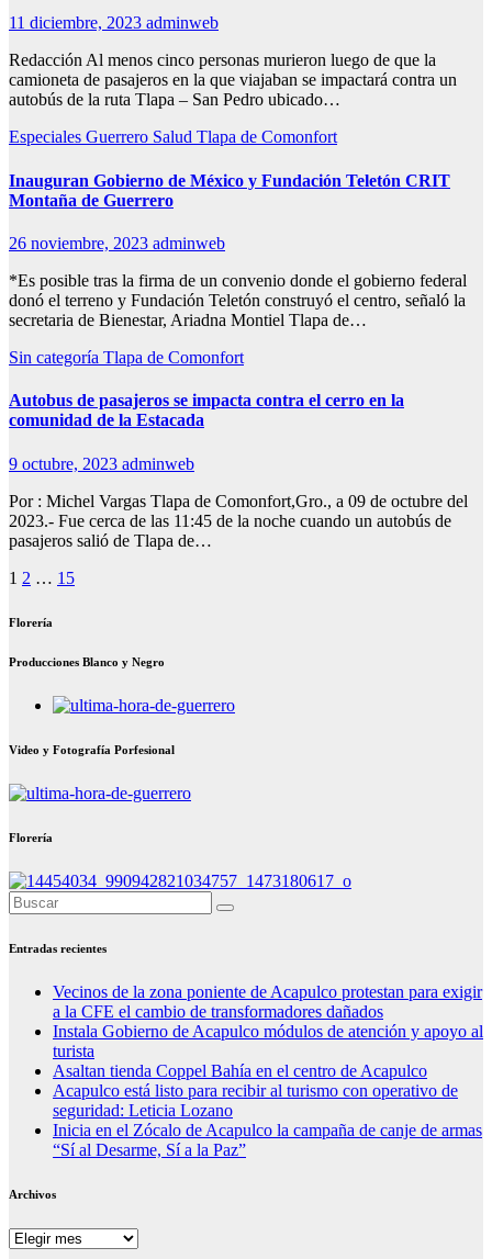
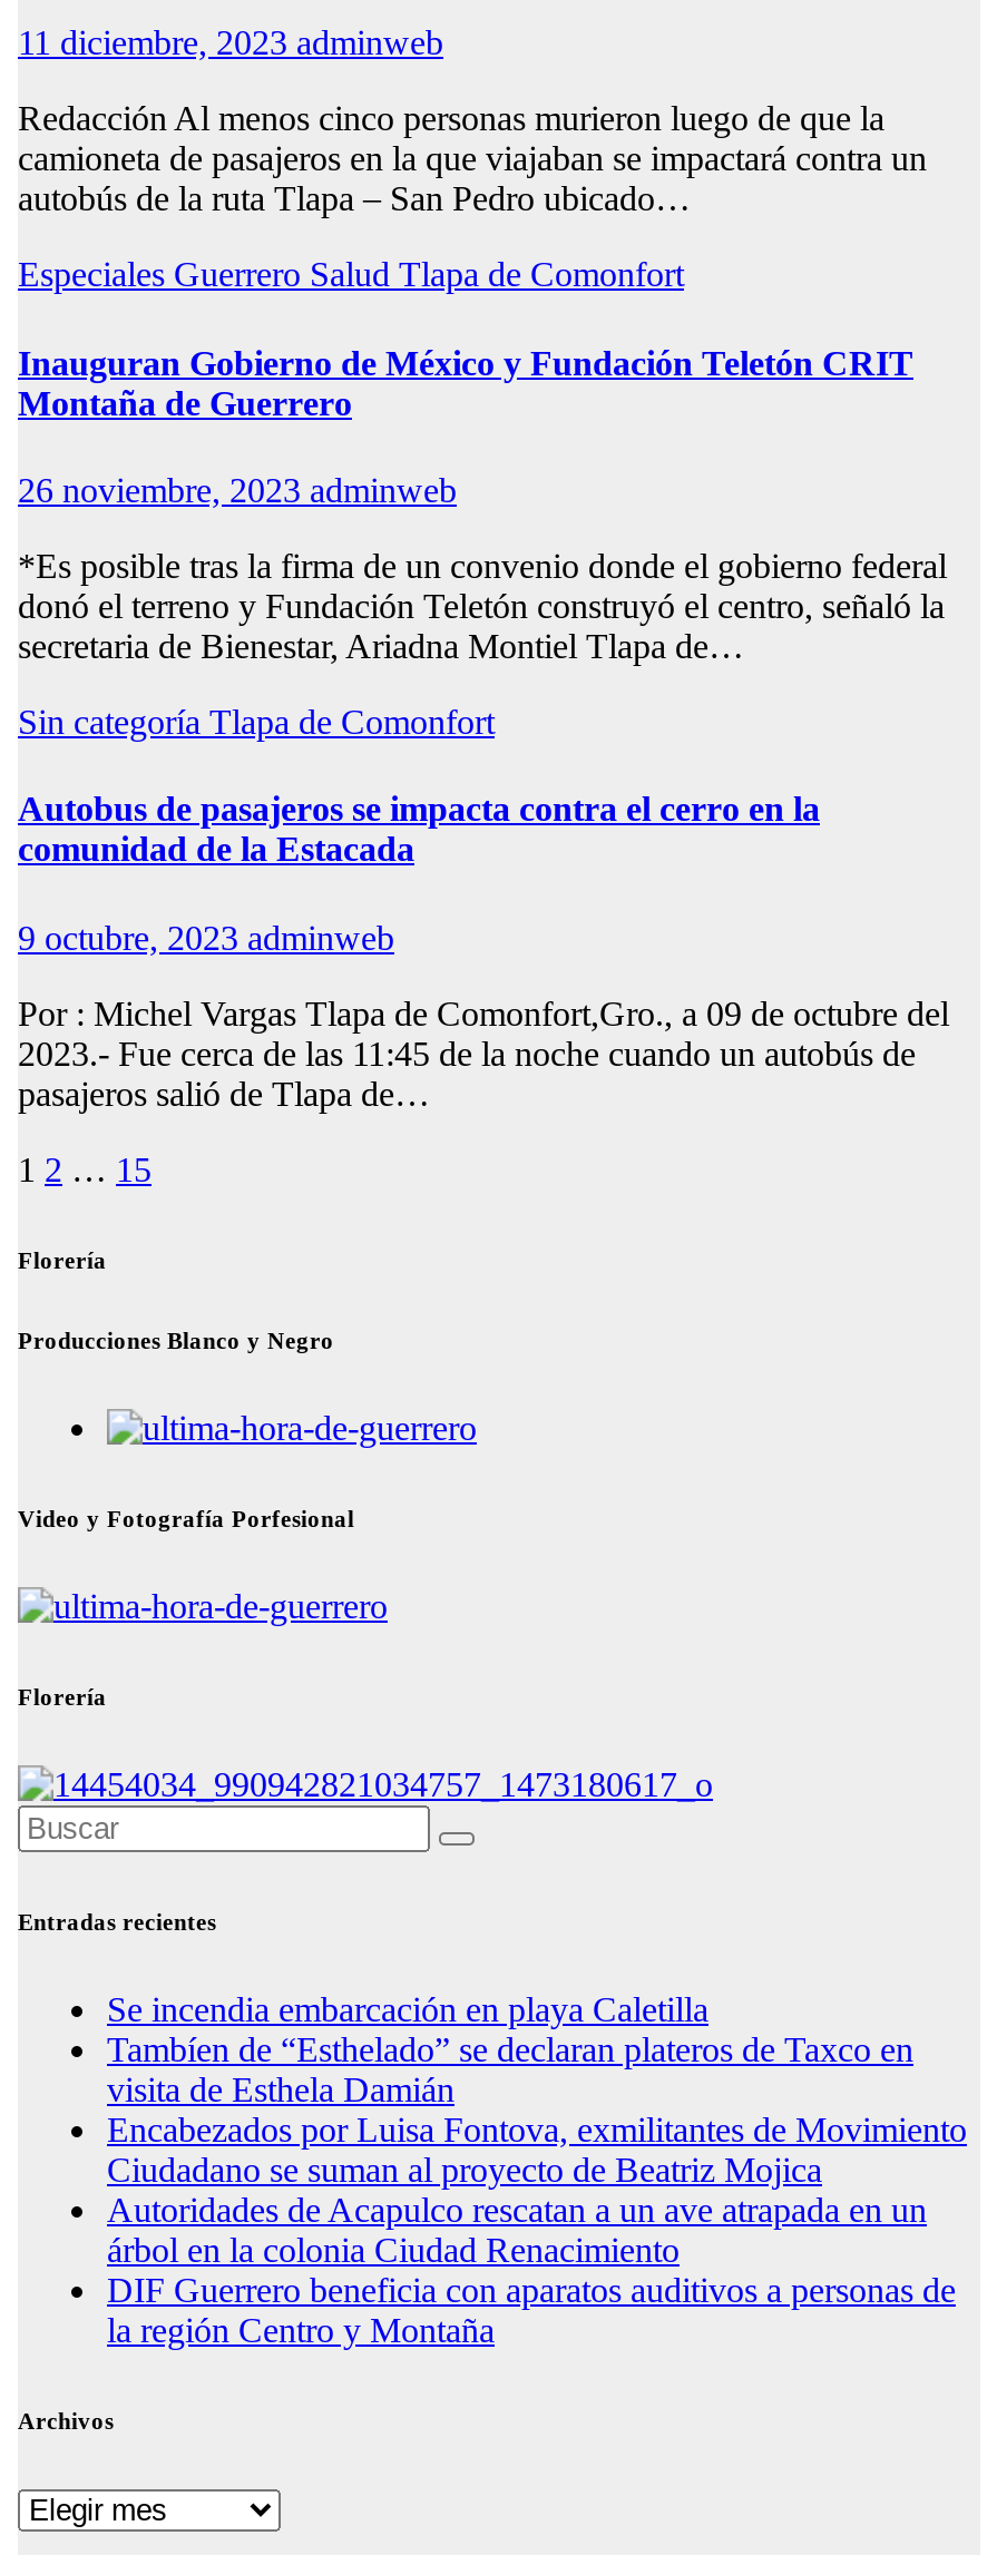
[53,983,483,1159] Vecinos de la zona poniente de Acapulco protestan para exigir | a la CFE el cambio de transformadores dañados | Instala Gobierno de Acapulco módulos de atención y apoyo al | turista | Asaltan tienda Coppel Bahía en el centro de Acapulco | Acapulco está listo para recibir al turismo con operativo de | seguridad: Leticia Lozano | Inicia en el Zócalo de Acapulco la campaña de canje de armas | “Sí al Desarme, Sí a la Paz” -> [107,1991,967,2349] Se incendia embarcación en playa Caletilla | Tambíen de “Esthelado” se declaran plateros de Taxco en | visita de Esthela Damián | Encabezados por Luisa Fontova, exmilitantes de Movimiento | Ciudadano se suman al proyecto de Beatriz Mojica | Autoridades de Acapulco rescatan a un ave atrapada en un | árbol en la colonia Ciudad Renacimiento | DIF Guerrero beneficia con aparatos auditivos a personas de | la región Centro y Montaña

